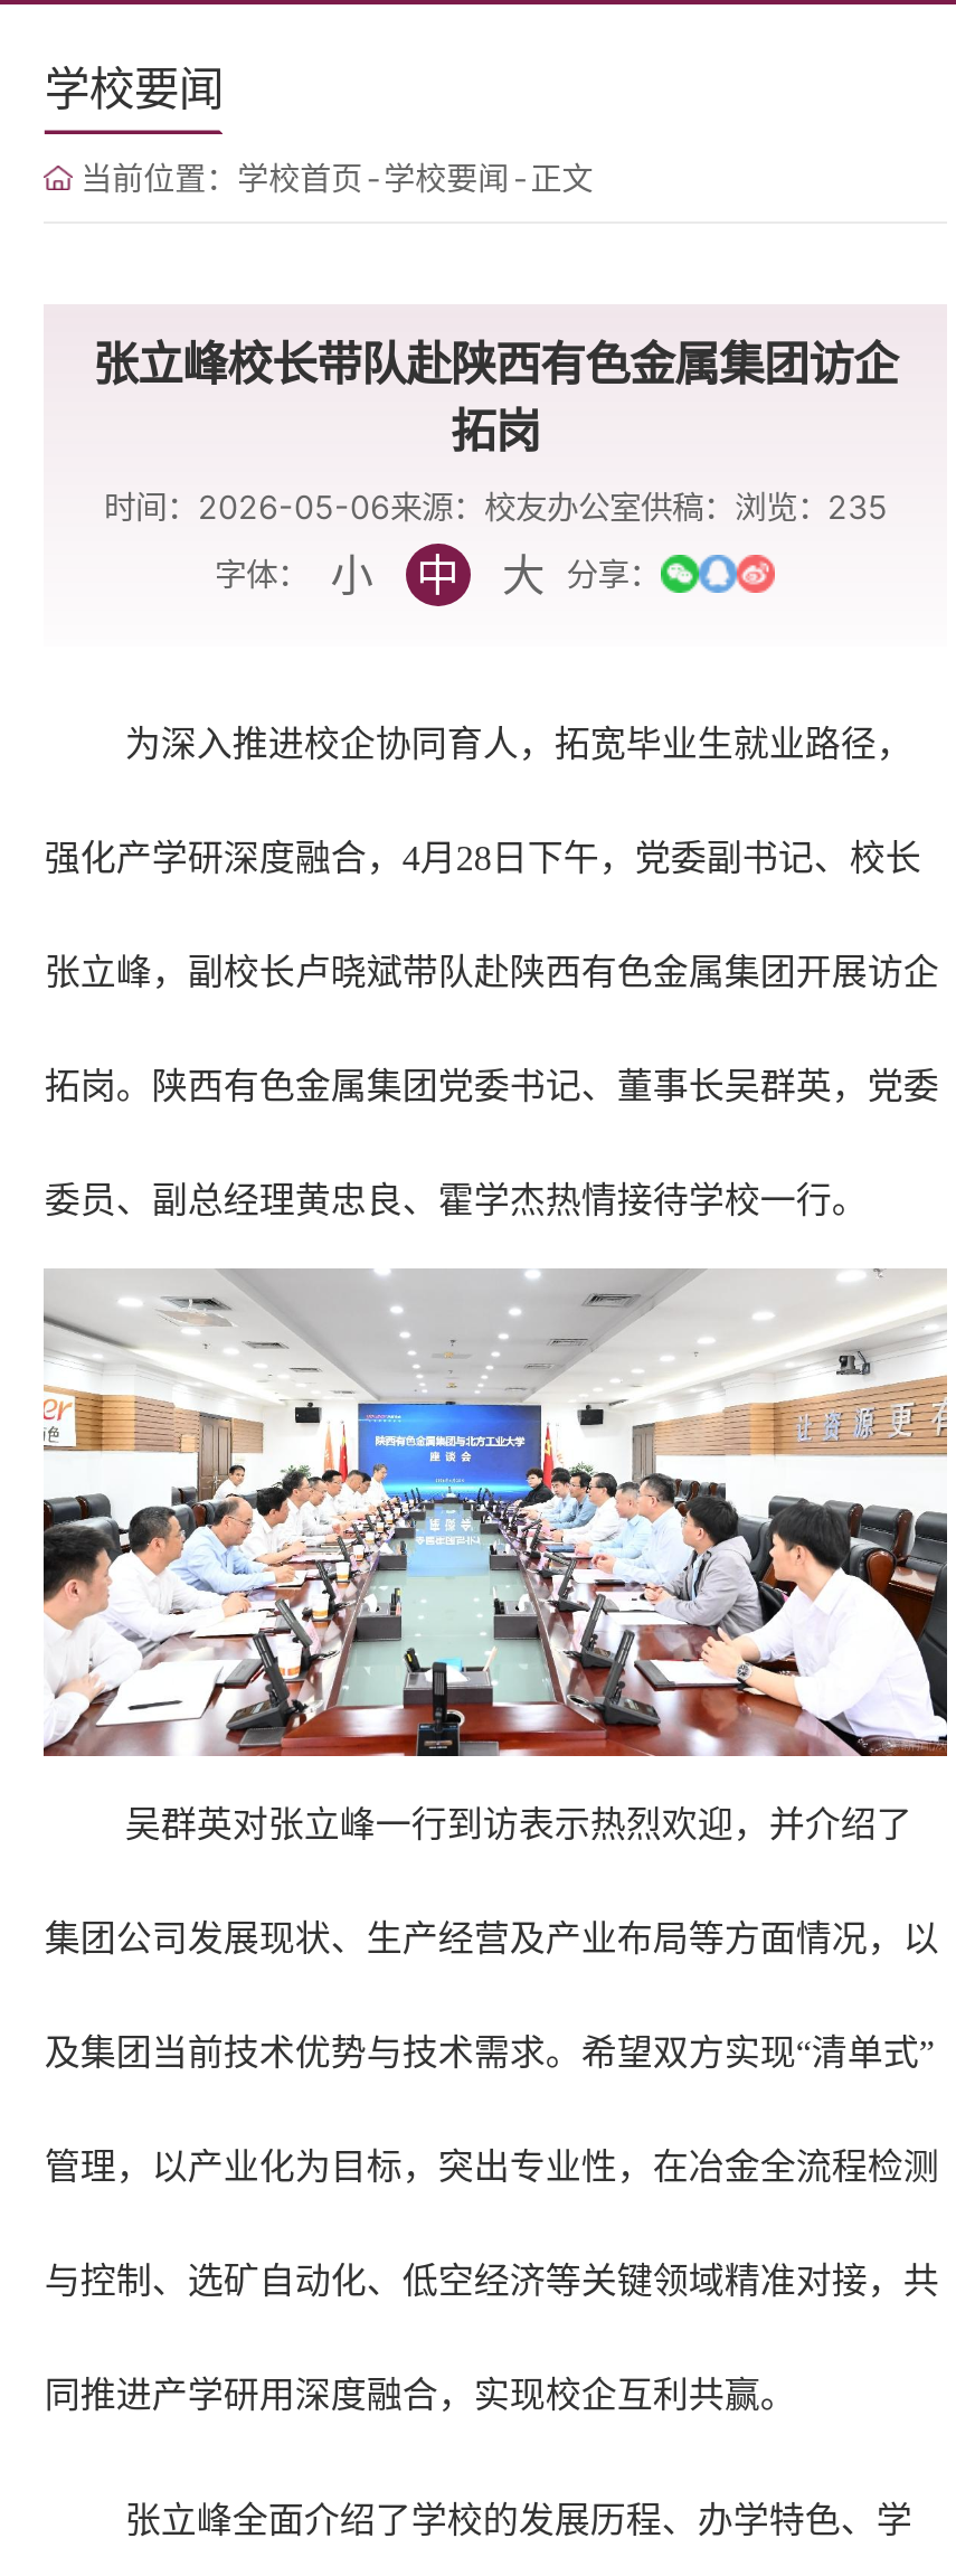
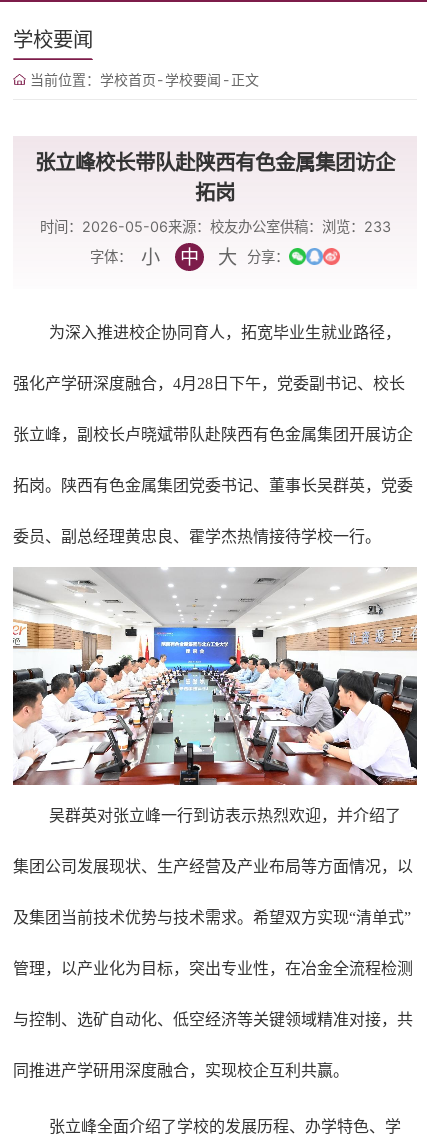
[103,487,888,525] 时间：2026-05-06来源：校友办公室供稿：浏览：235 -> [39,218,390,235] 时间：2026-05-06来源：校友办公室供稿：浏览：233

